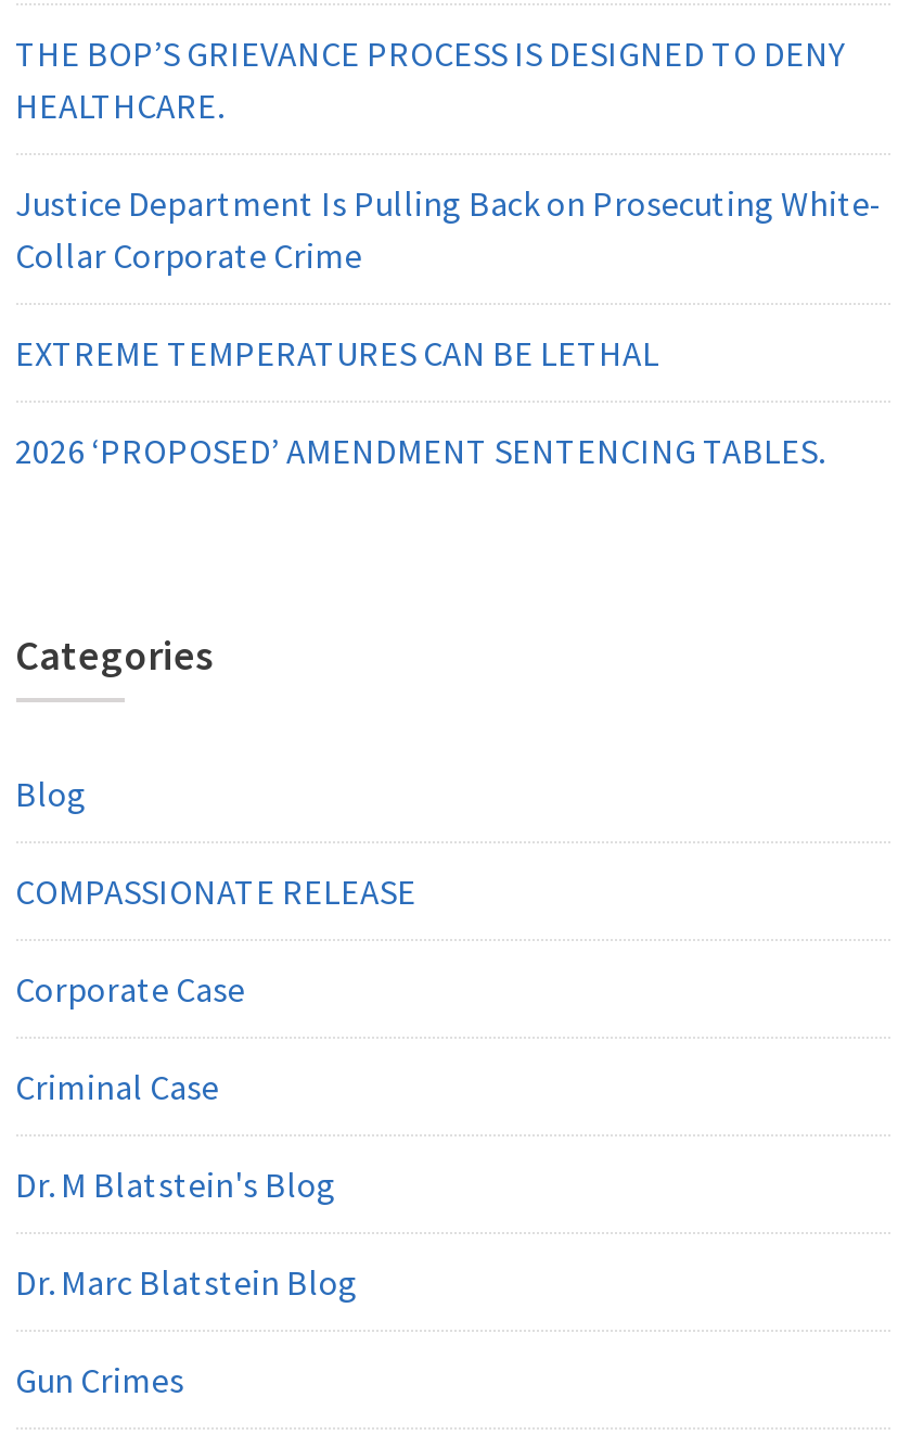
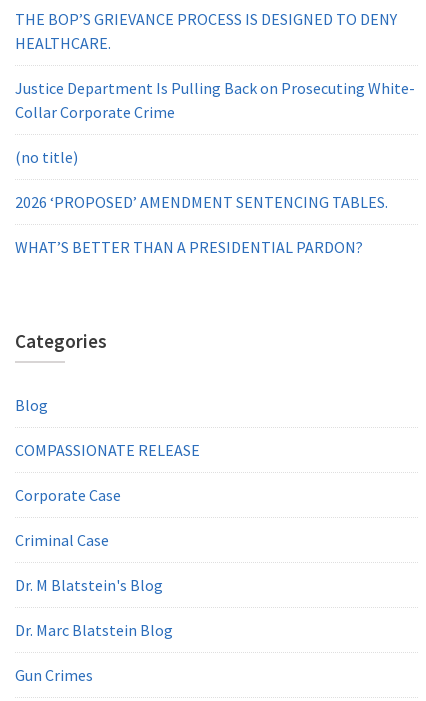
[15,330,659,374] EXTREME TEMPERATURES CAN BE LETHAL -> [14,147,77,167] (no title)
none -> [14,237,362,257] WHAT’S BETTER THAN A PRESIDENTIAL PARDON?

